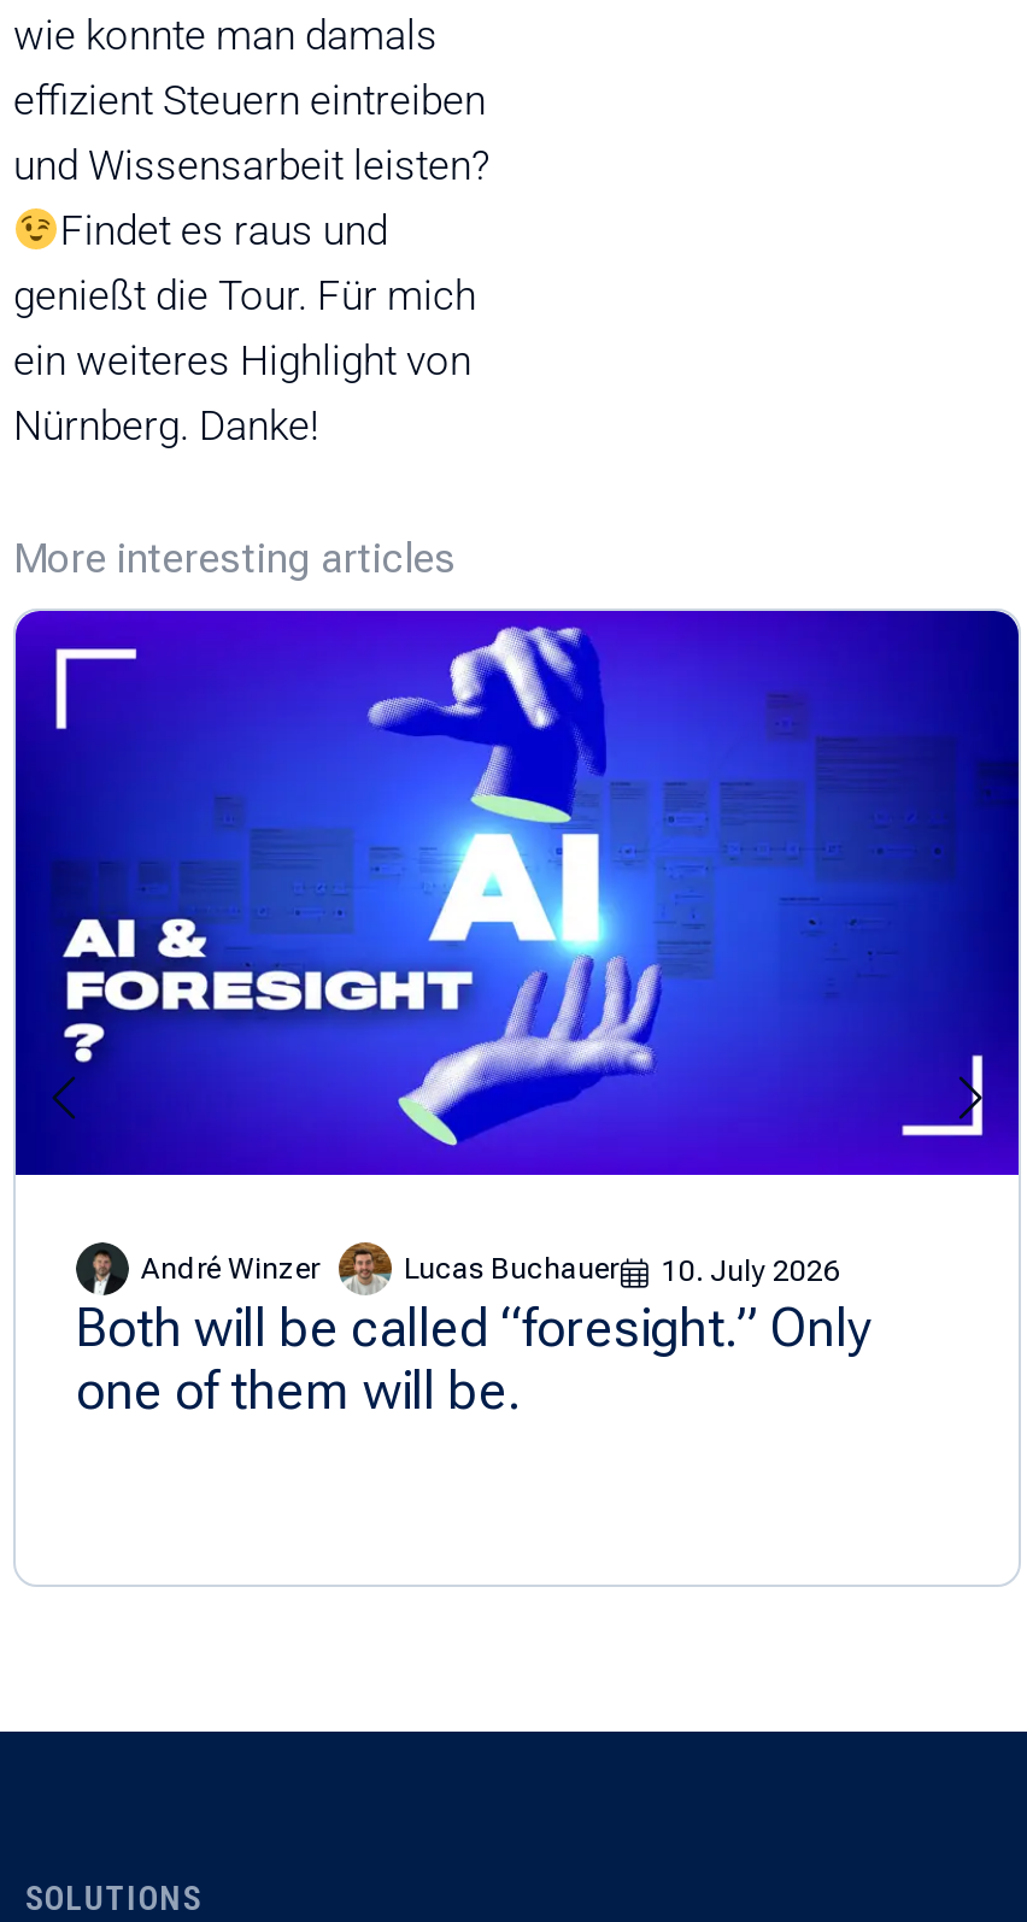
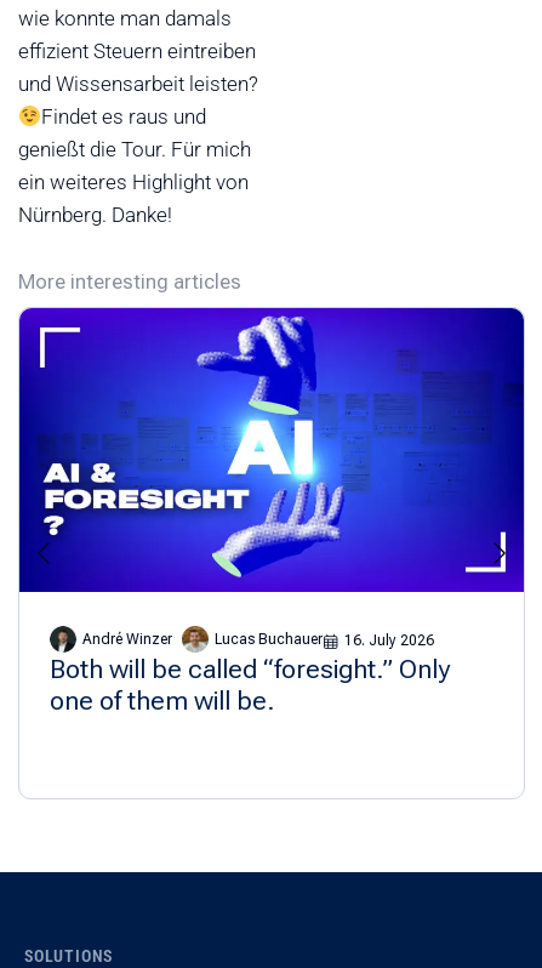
[404,1251,840,1289] Lucas Buchauer 10. July 2026 -> [215,630,434,649] Lucas Buchauer 16. July 2026

